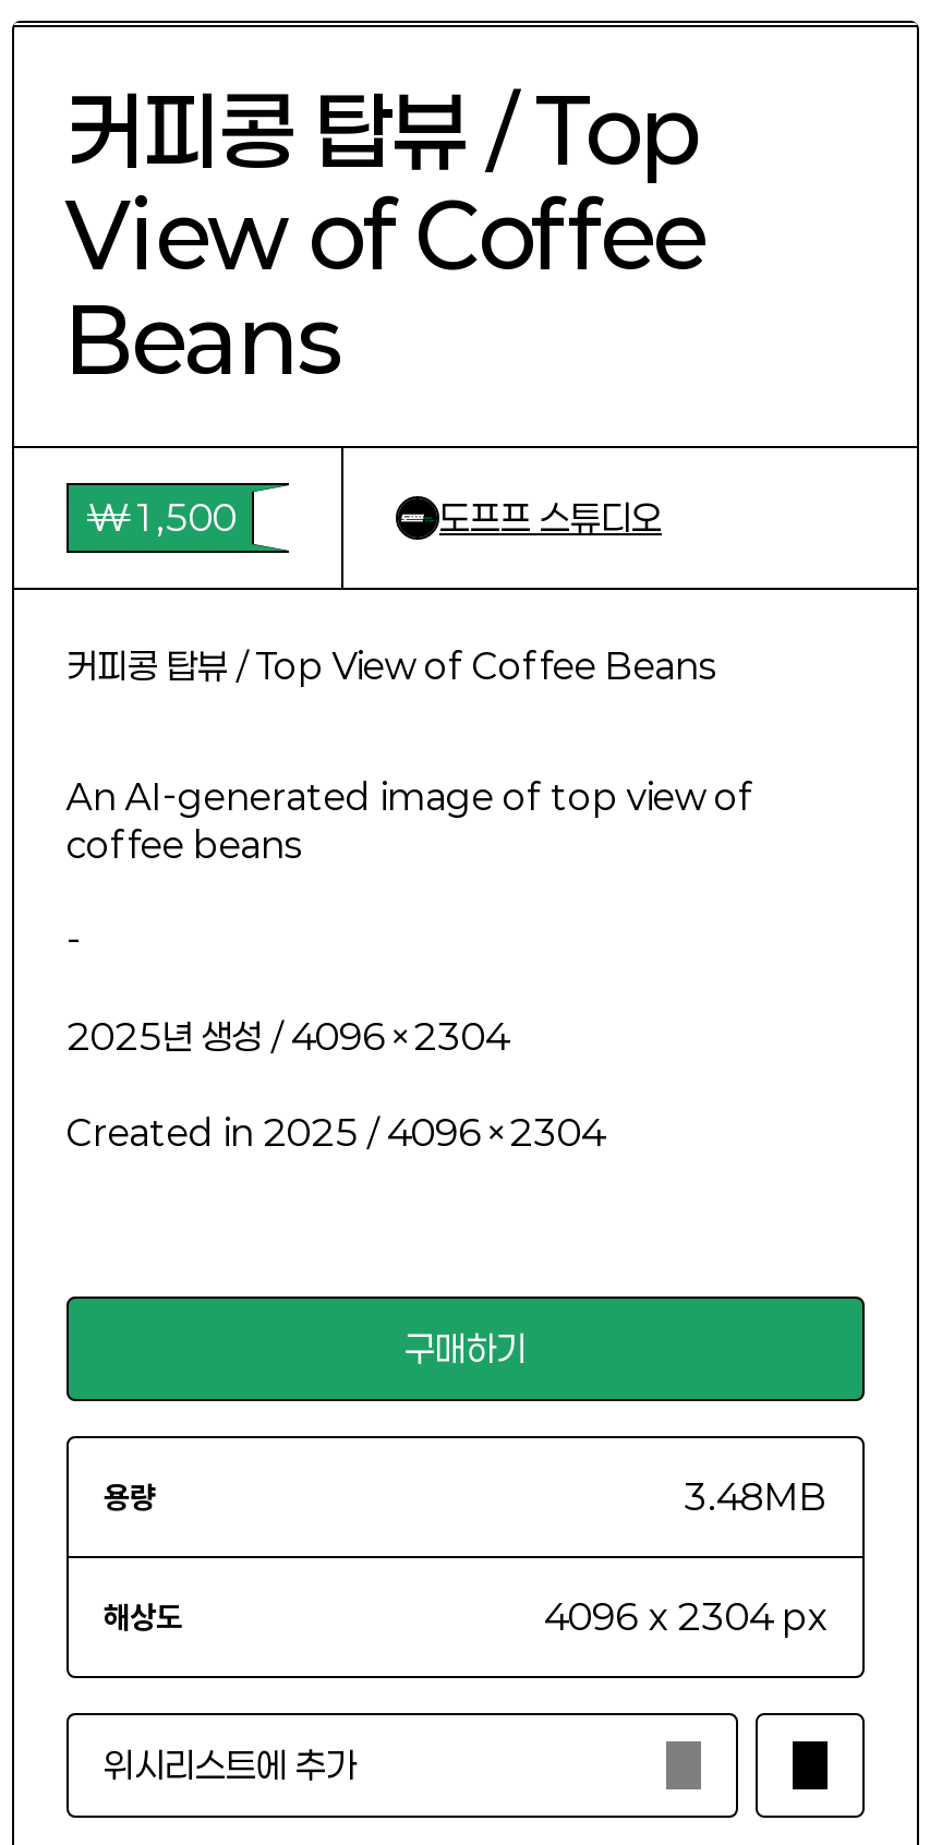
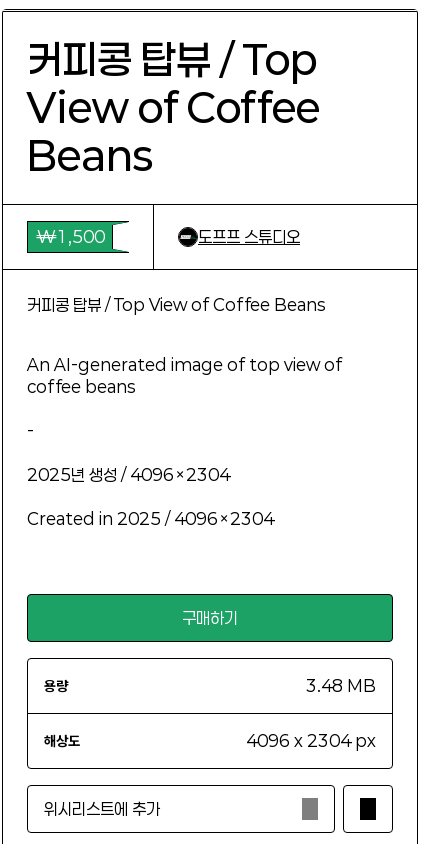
[684,1475,828,1517] 3.48MB -> [306,676,376,695] 3.48 MB

